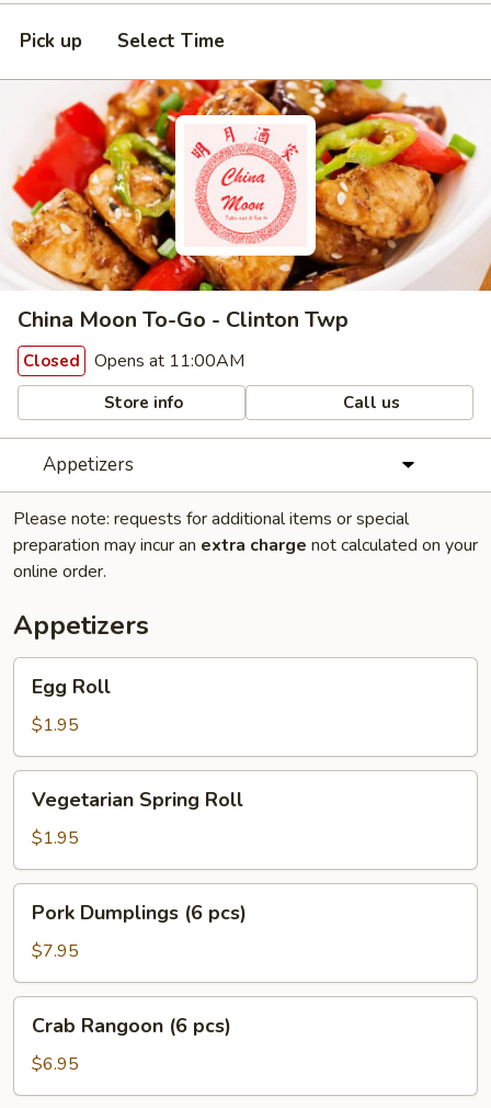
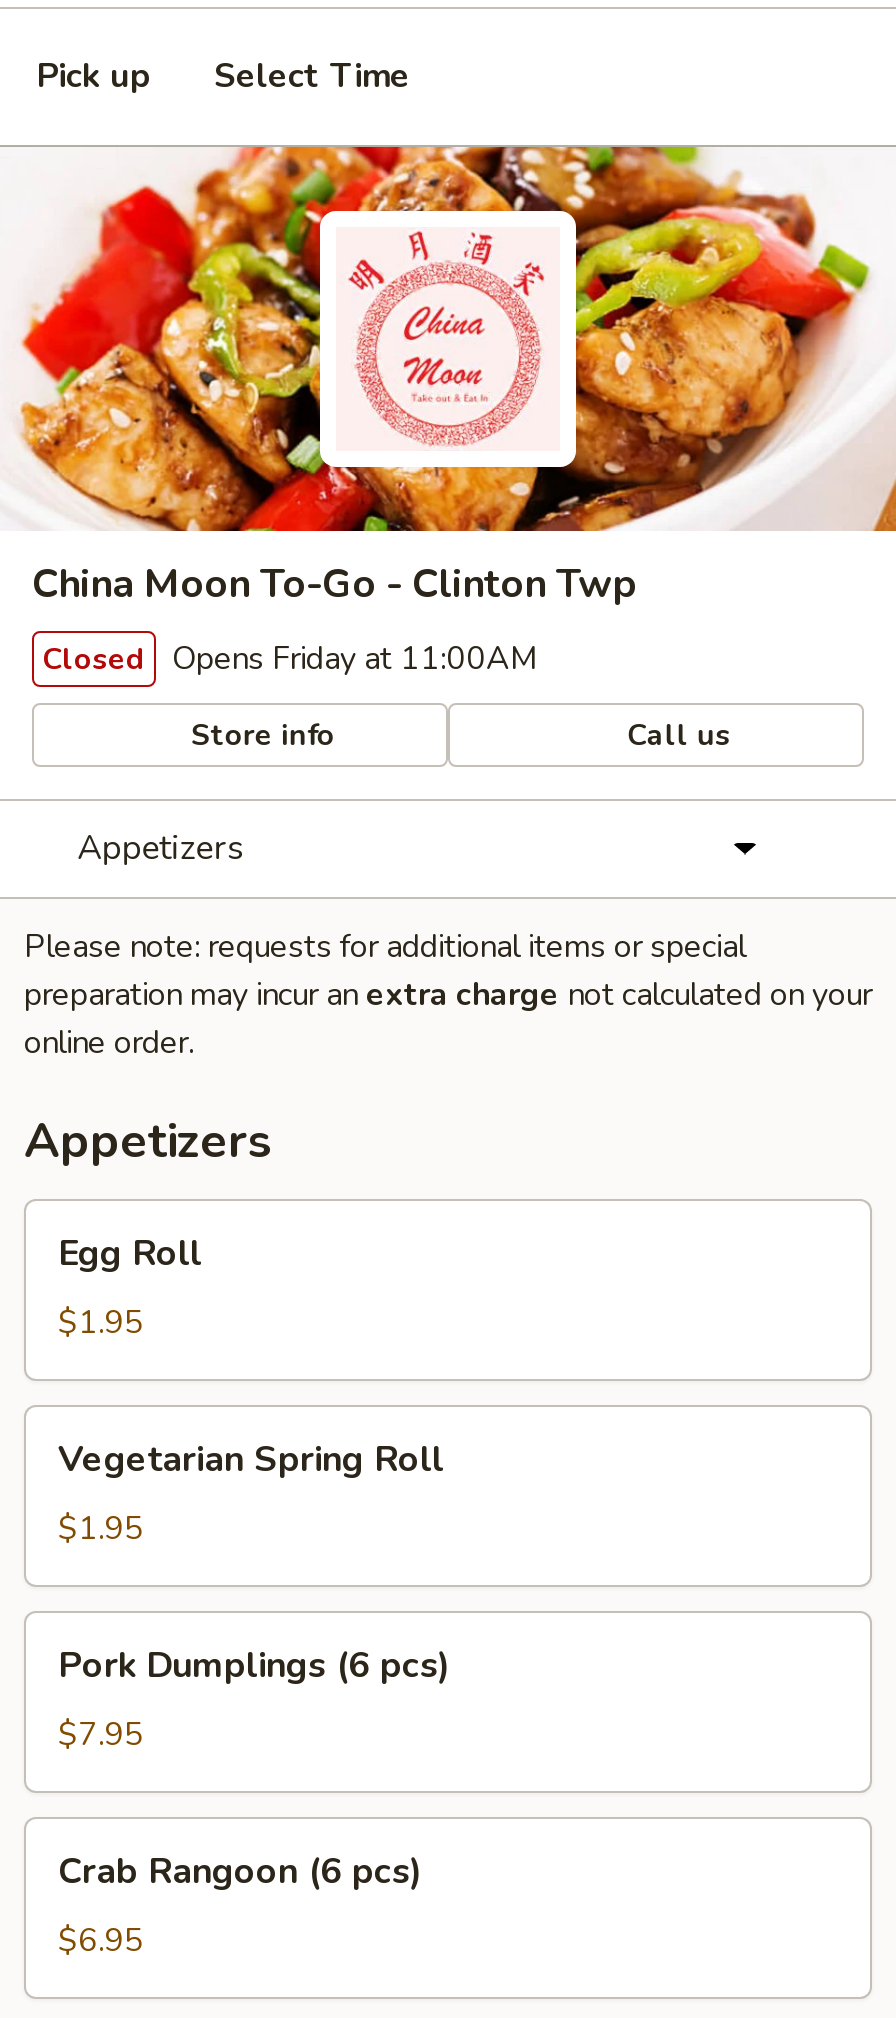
[23,349,244,373] Closed Opens at 11:00AM -> [42,637,538,681] Closed Opens Friday at 11:00AM

